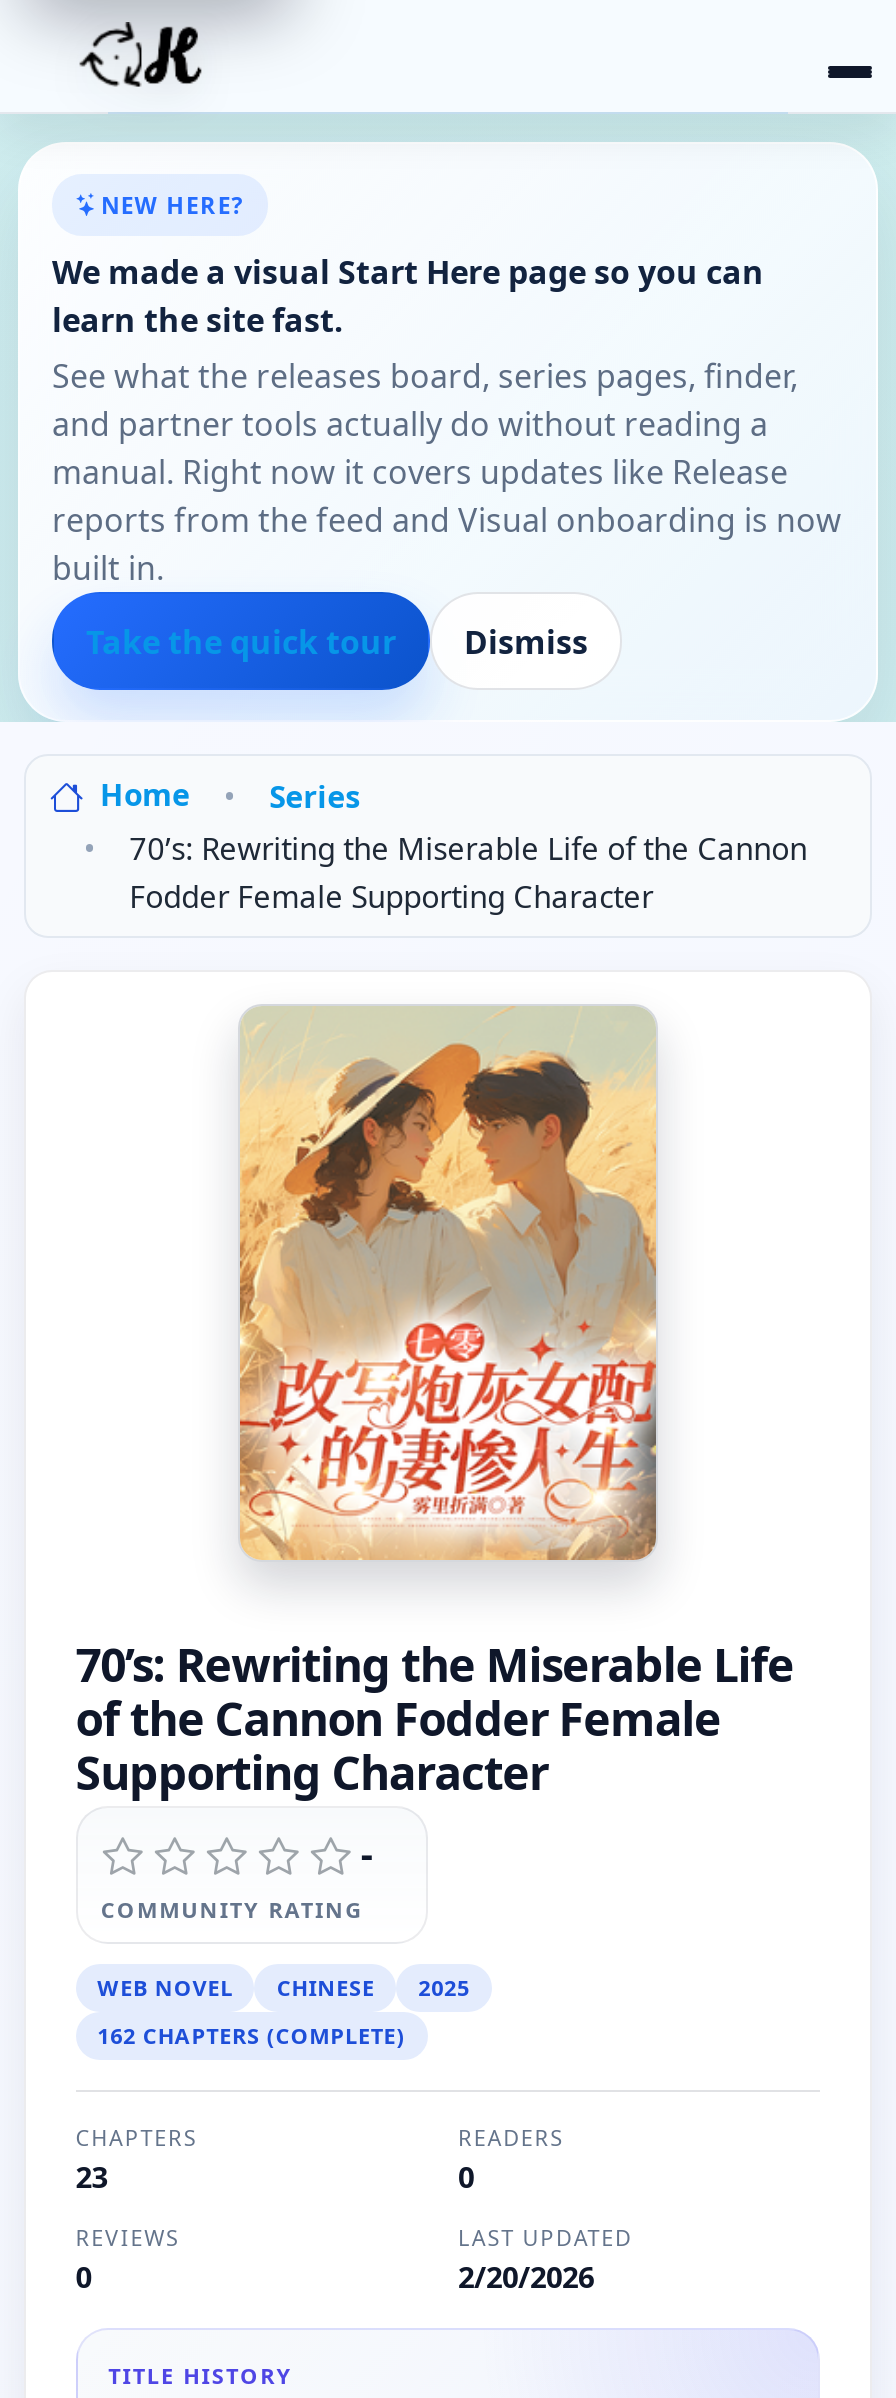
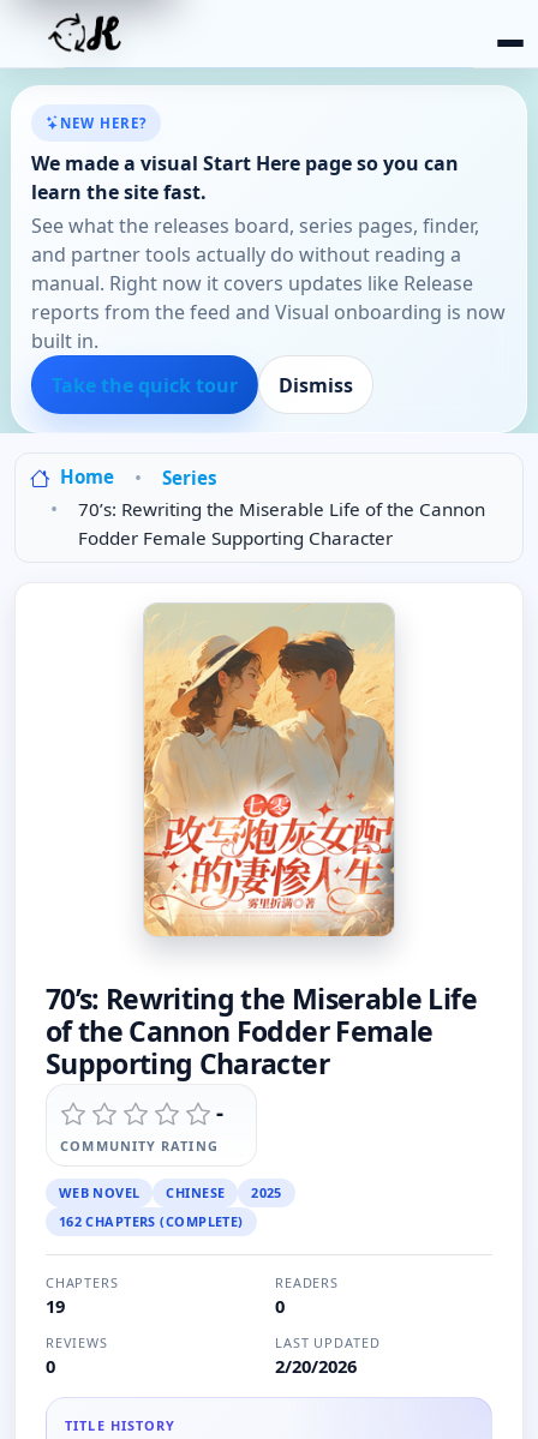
[76,2155,108,2195] 23 -> [45,1293,65,1317] 19

